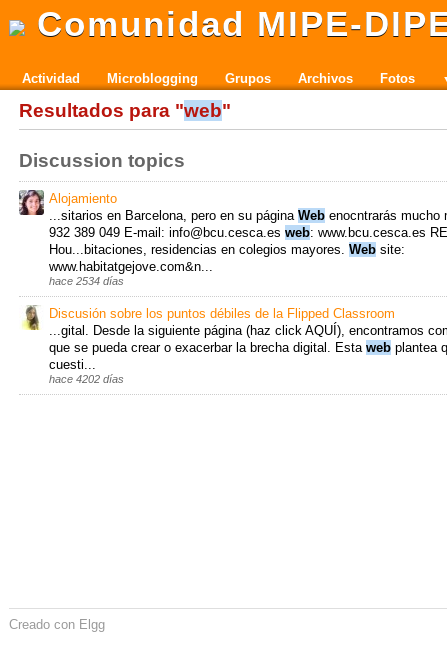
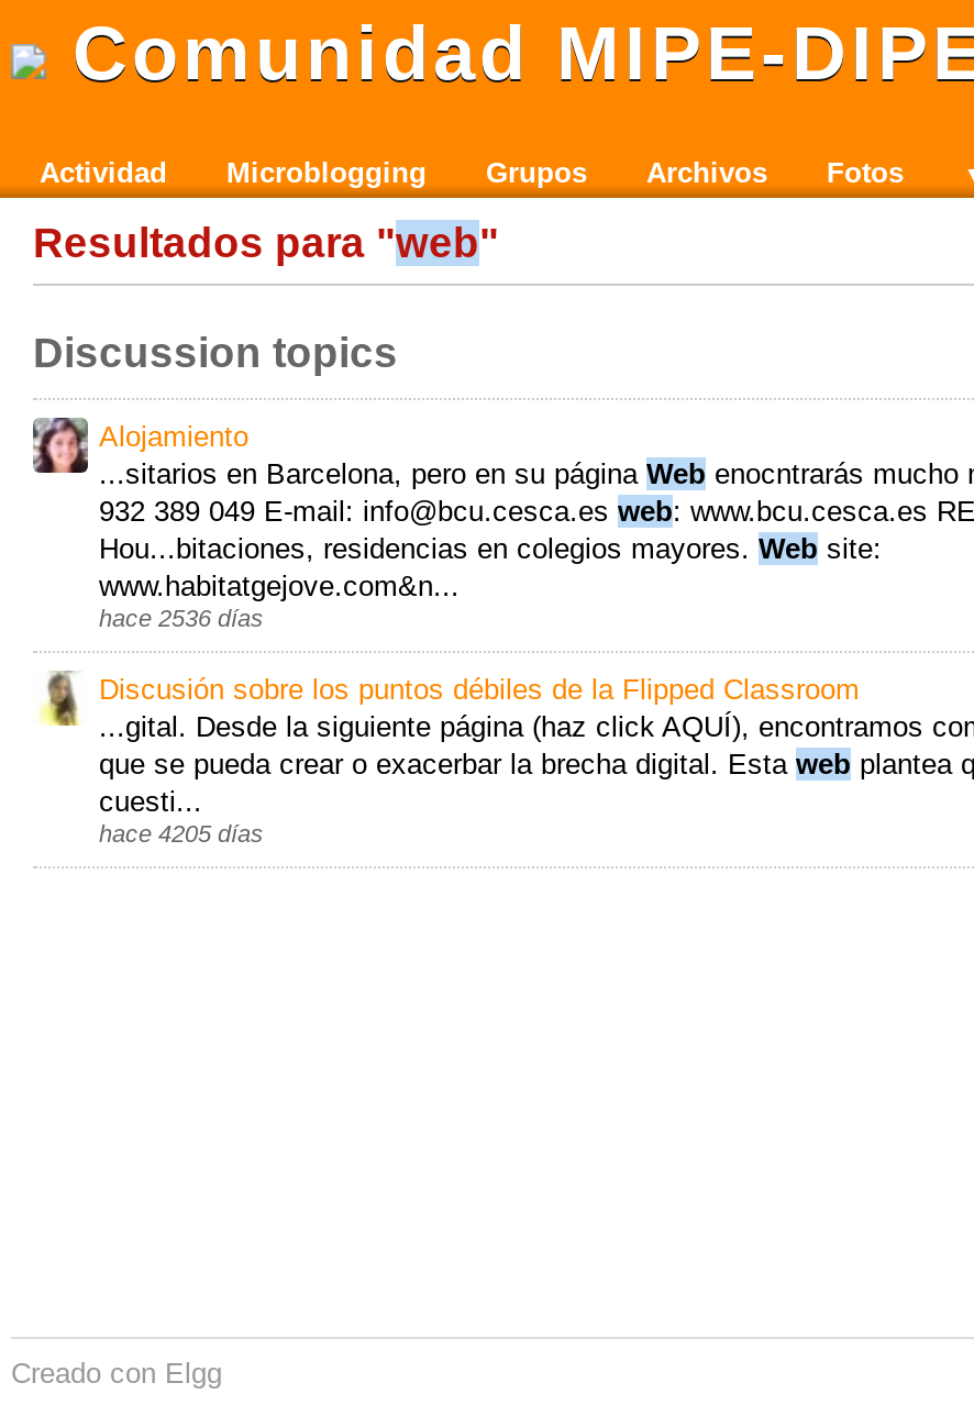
[49,275,124,287] hace 2534 días -> [99,605,264,631] hace 2536 días
[49,373,124,385] hace 4202 días -> [99,820,264,847] hace 4205 días

